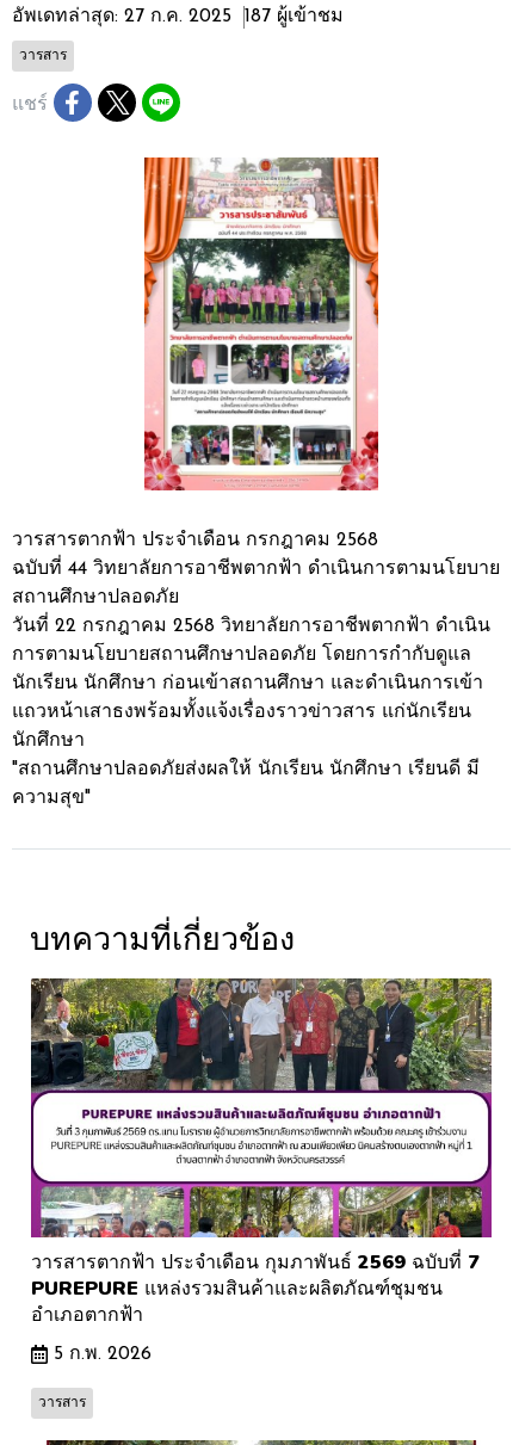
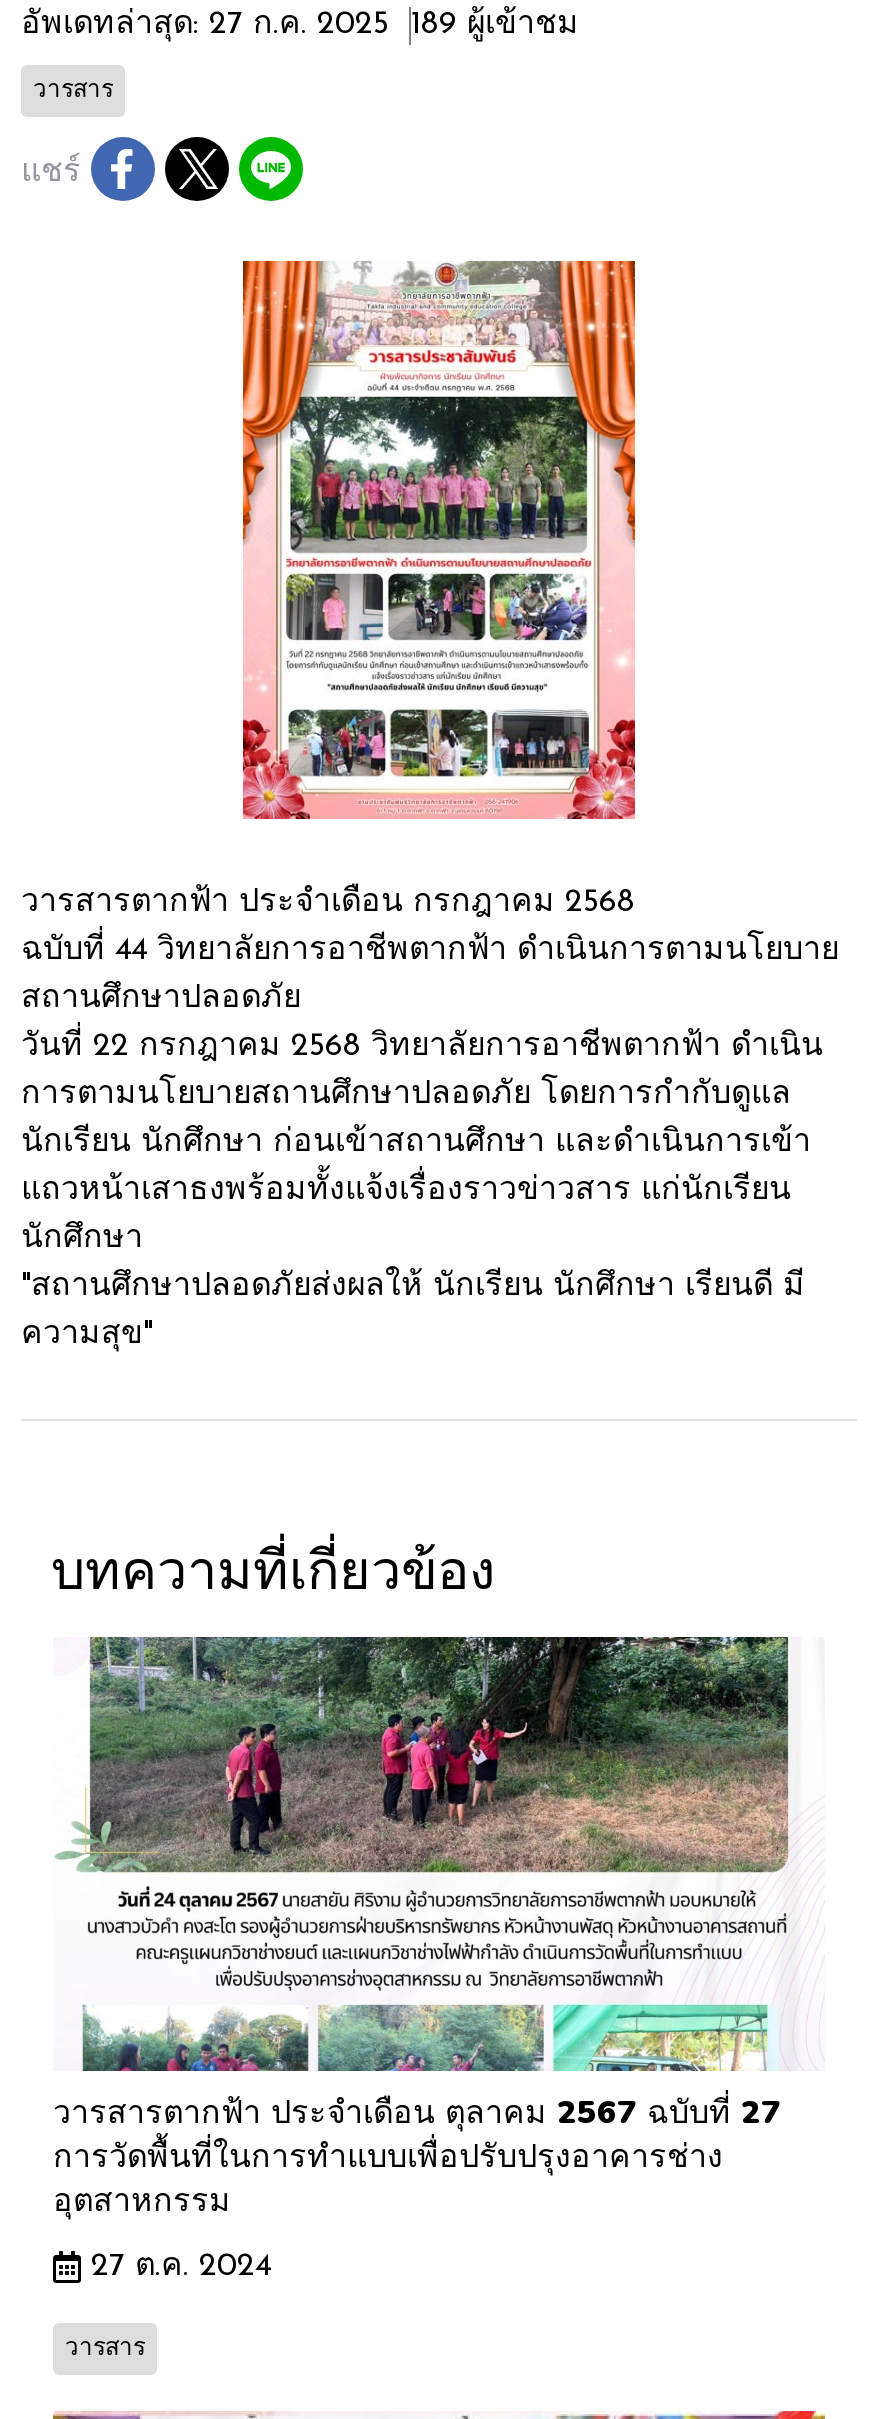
[245,7,344,26] 187 ผู้เข้าชม -> [411,9,579,41] 189 ผู้เข้าชม
[30,977,493,1328] [image] | วารสารตากฟ้า ประจำเดือน กุมภาพันธ์ 2569 ฉบับที่ 7 | PUREPURE แหล่งรวมสินค้าและผลิตภัณฑ์ชุมชน | อำเภอตากฟ้า -> [53,1635,825,2223] [image] | วารสารตากฟ้า ประจำเดือน ตุลาคม 2567 ฉบับที่ 27 | การวัดพื้นที่ในการทำแบบเพื่อปรับปรุงอาคารช่าง | อุตสาหกรรม
[54,1345,152,1364] 5 ก.พ. 2026 -> [91,2251,271,2283] 27 ต.ค. 2024

